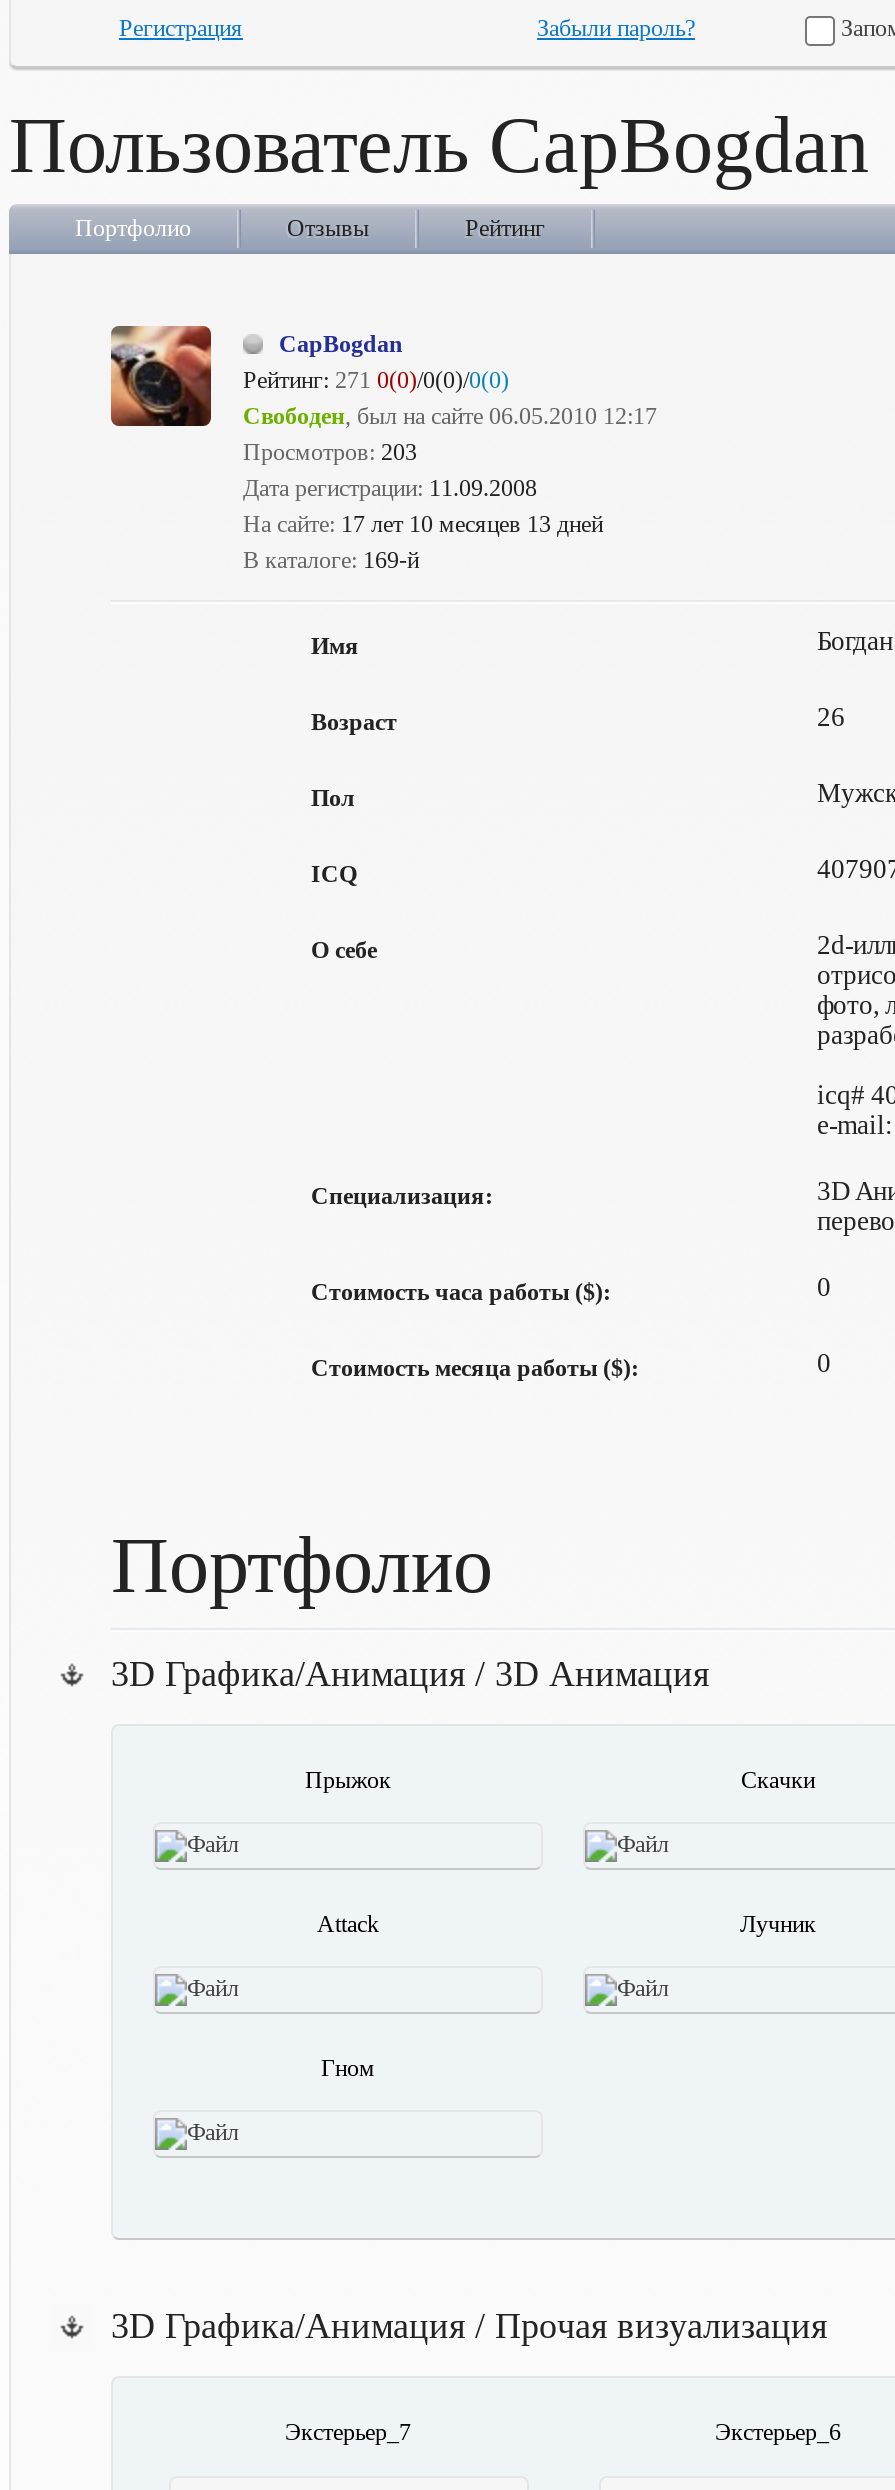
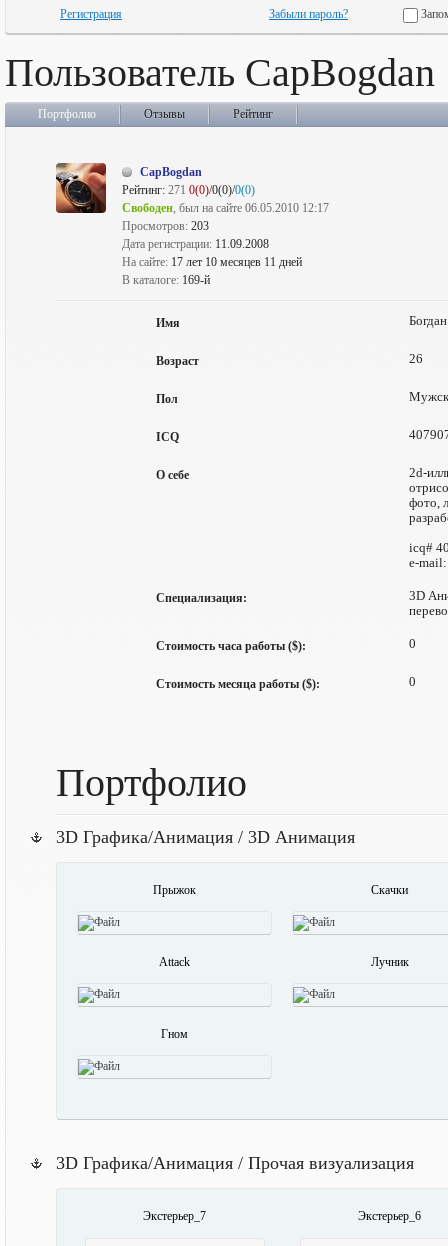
[243,510,603,538] На сайте: 17 лет 10 месяцев 13 дней -> [122,255,302,269] На сайте: 17 лет 10 месяцев 11 дней

